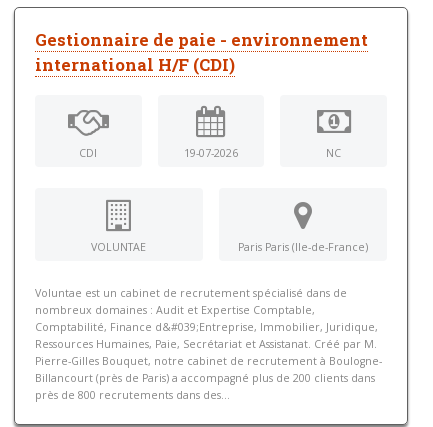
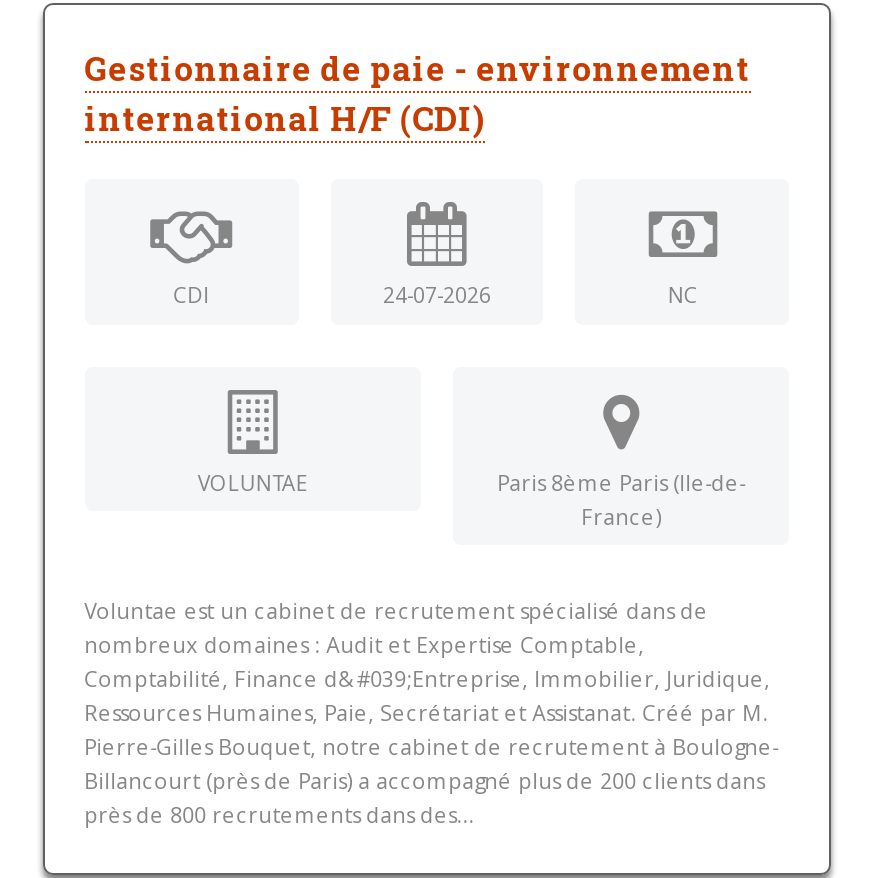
[184,146,238,160] 19-07-2026 -> [383,282,491,310] 24-07-2026
[238,240,368,254] Paris Paris (Ile-de-France) -> [497,469,745,531] Paris 8ème Paris (Ile-de- | France)

